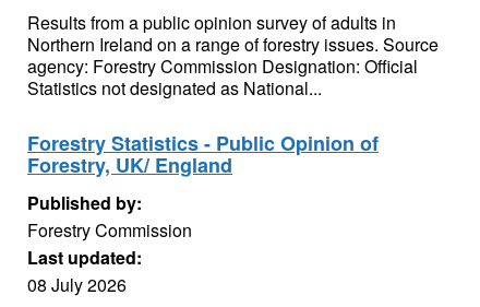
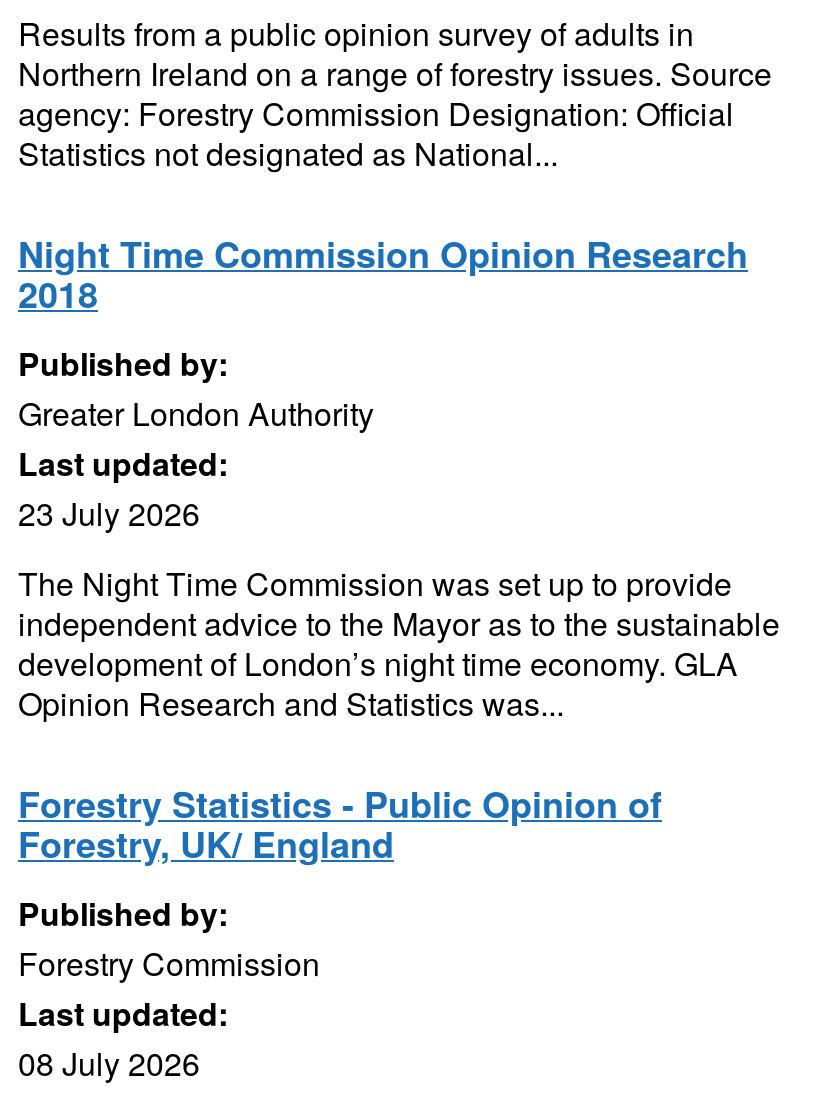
none -> [18,228,780,726] Night Time Commission Opinion Research | 2018 | Published by: | Greater London Authority | Last updated: | 23 July 2026 | The Night Time Commission was set up to provide | independent advice to the Mayor as to the sustainable | development of London’s night time economy. GLA | Opinion Research and Statistics was...

